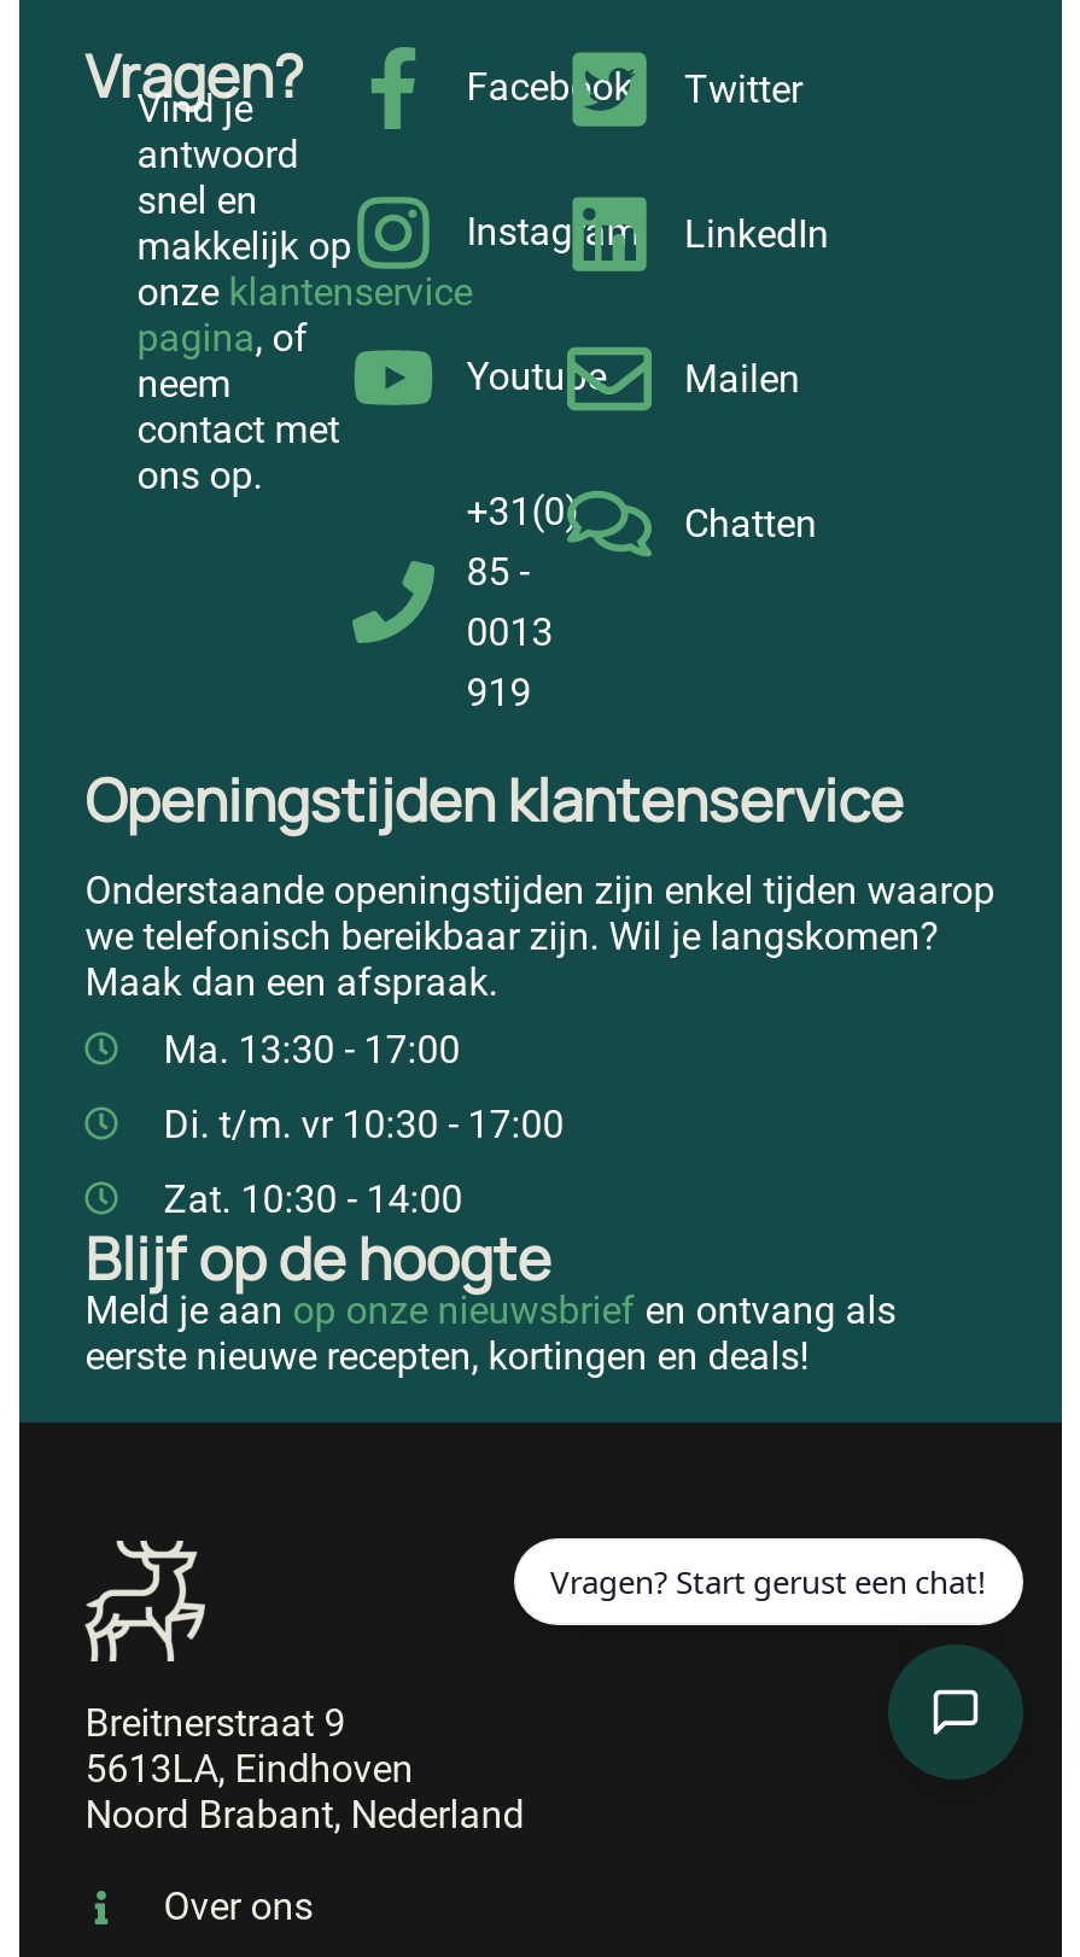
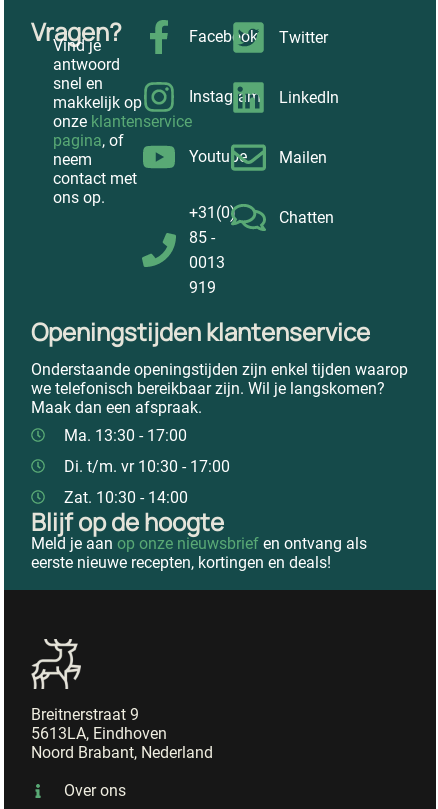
[512,1536,1026,1628] [image] -> none
[891,1647,1021,1777] [image] -> none

